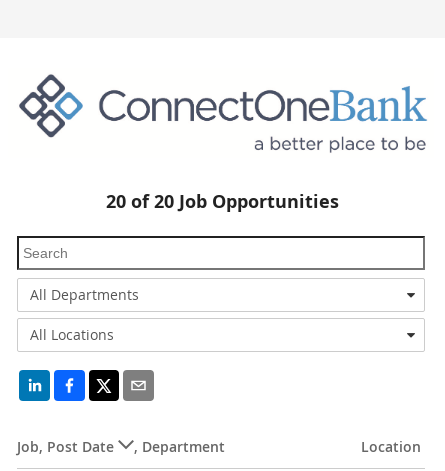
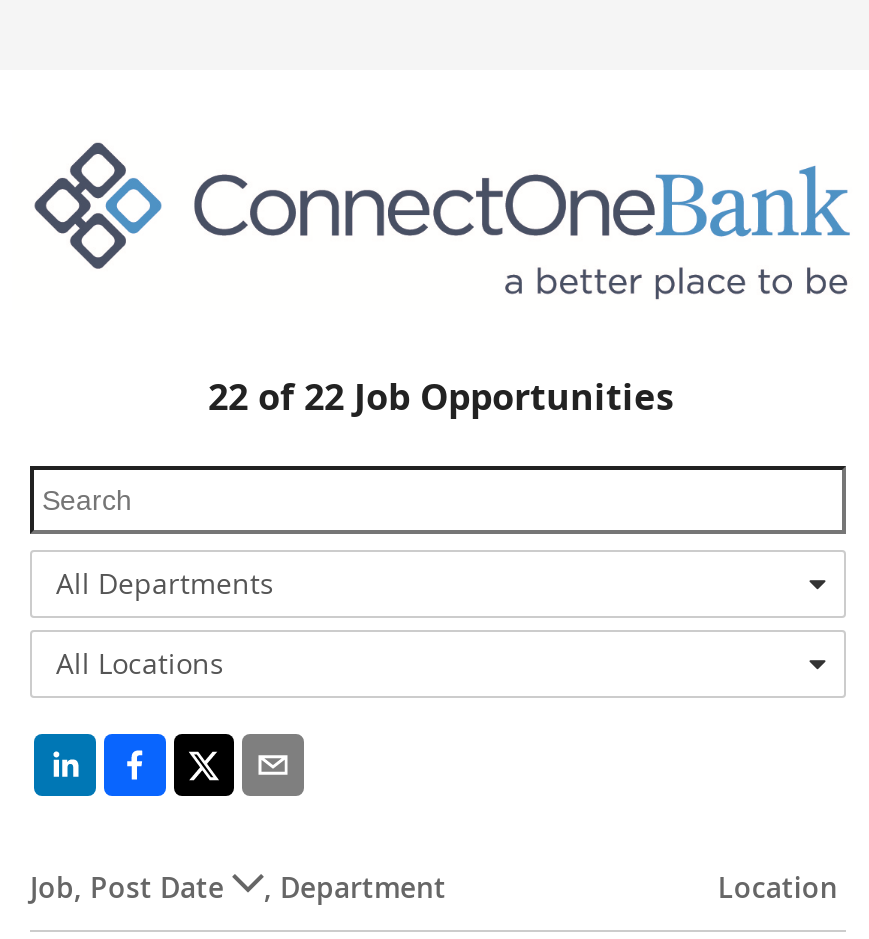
[106,189,339,214] 20 of 20 Job Opportunities -> [208,373,674,423] 22 of 22 Job Opportunities

